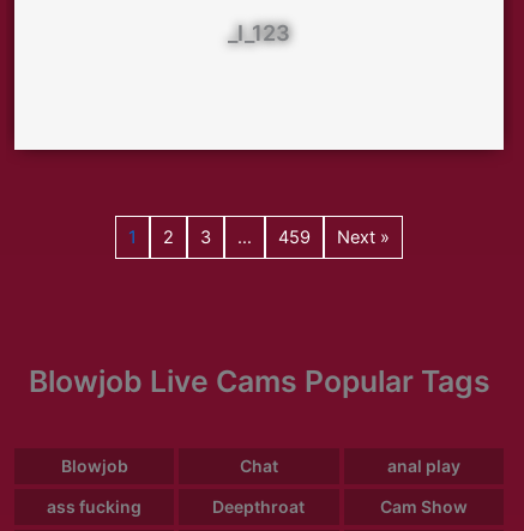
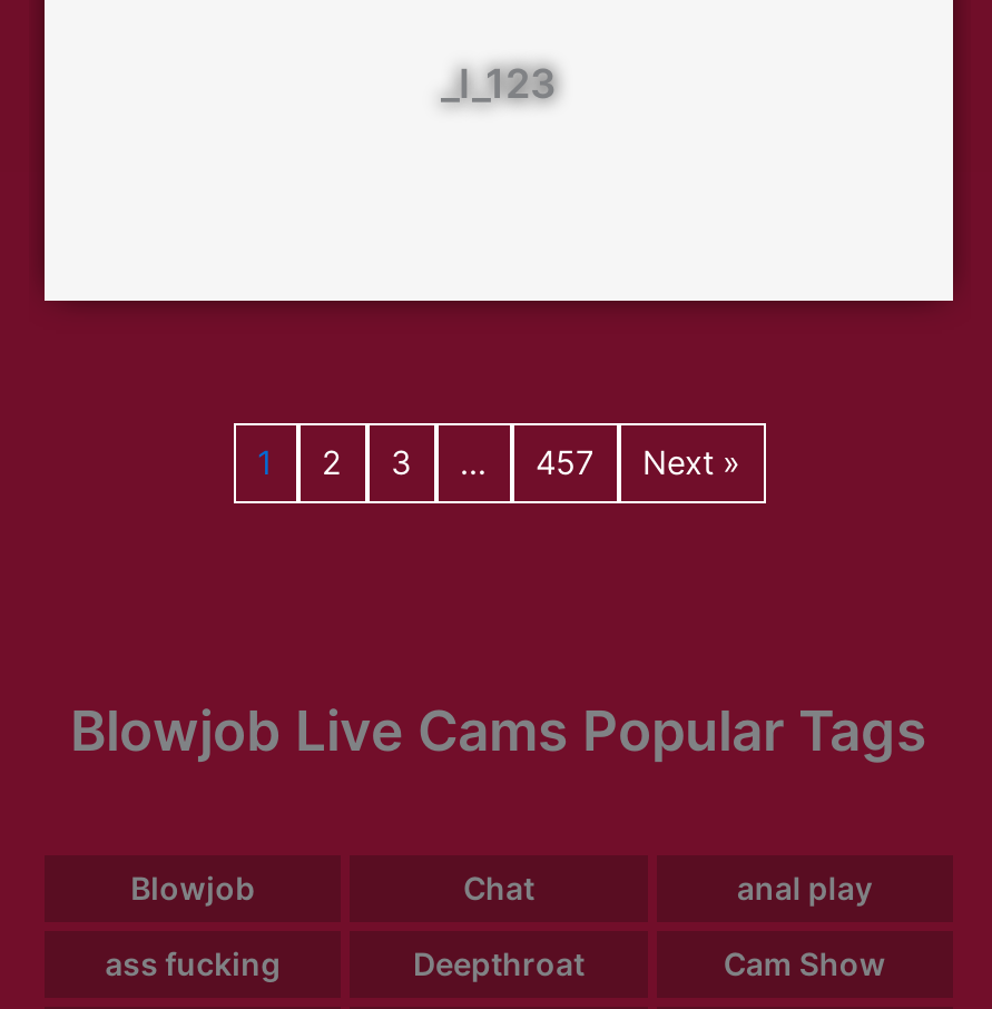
[278,227,311,248] 459 -> [536,443,593,483] 457

